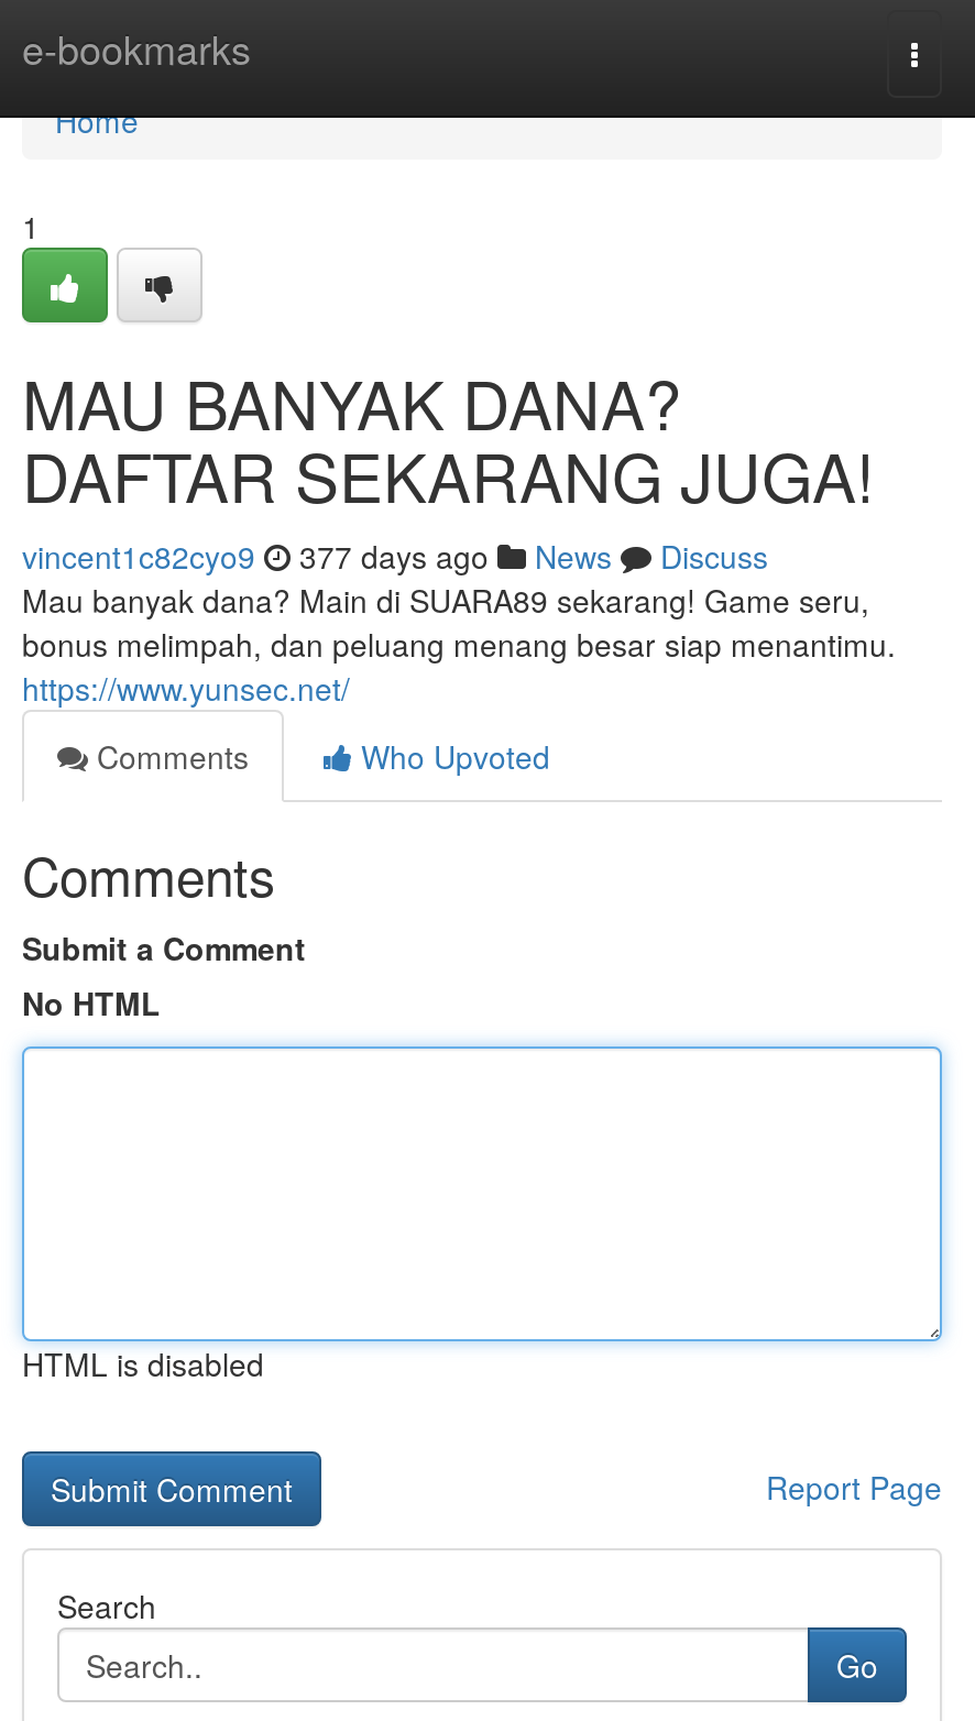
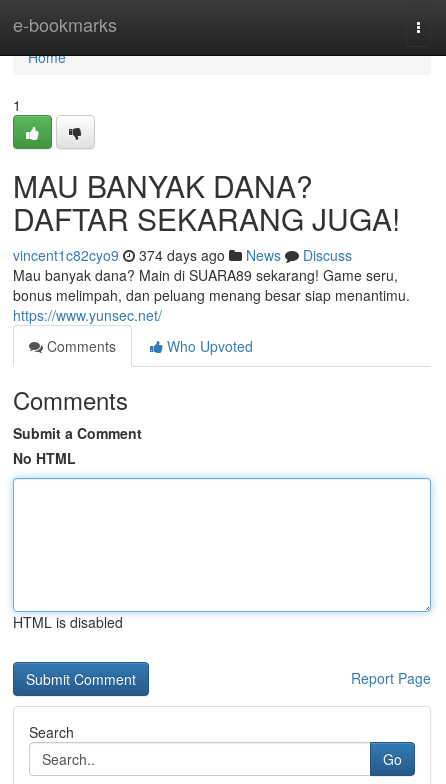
[22,534,768,578] vincent1c82cyo9 377 days ago News Discuss -> [13,245,352,265] vincent1c82cyo9 374 days ago News Discuss

